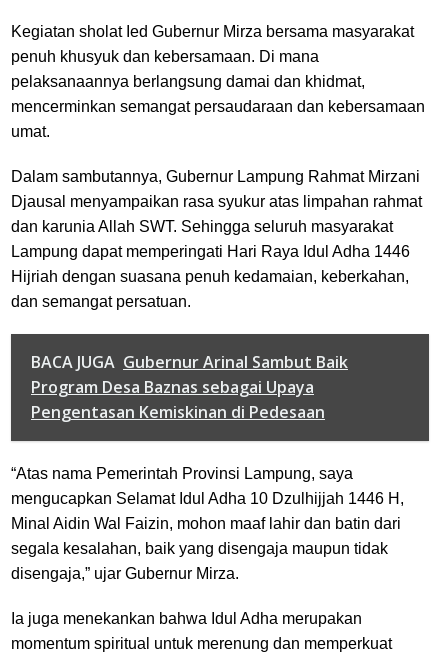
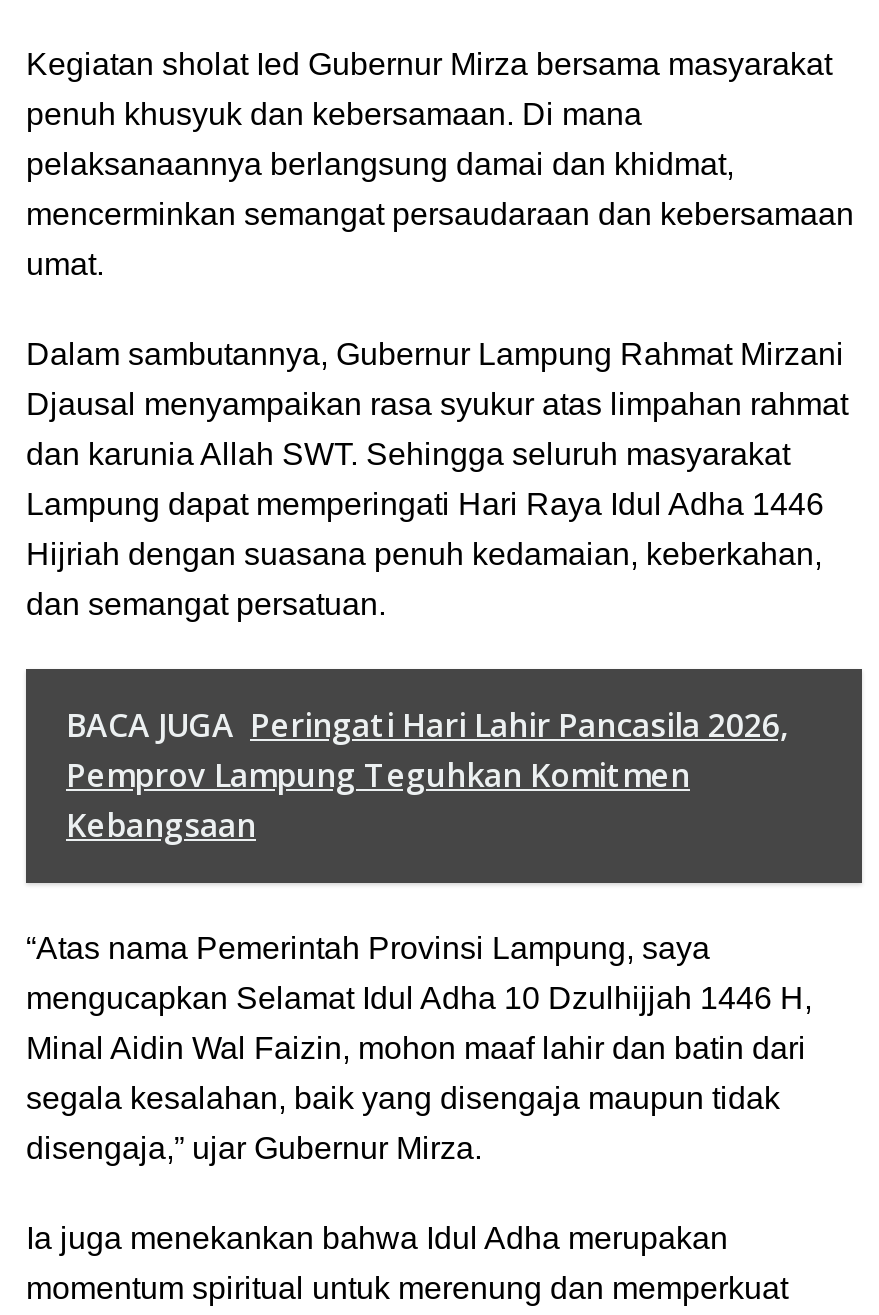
[31,351,348,423] BACA JUGA Gubernur Arinal Sambut Baik | Program Desa Baznas sebagai Upaya | Pengentasan Kemiskinan di Pedesaan -> [66,703,788,847] BACA JUGA Peringati Hari Lahir Pancasila 2026, | Pemprov Lampung Teguhkan Komitmen | Kebangsaan

